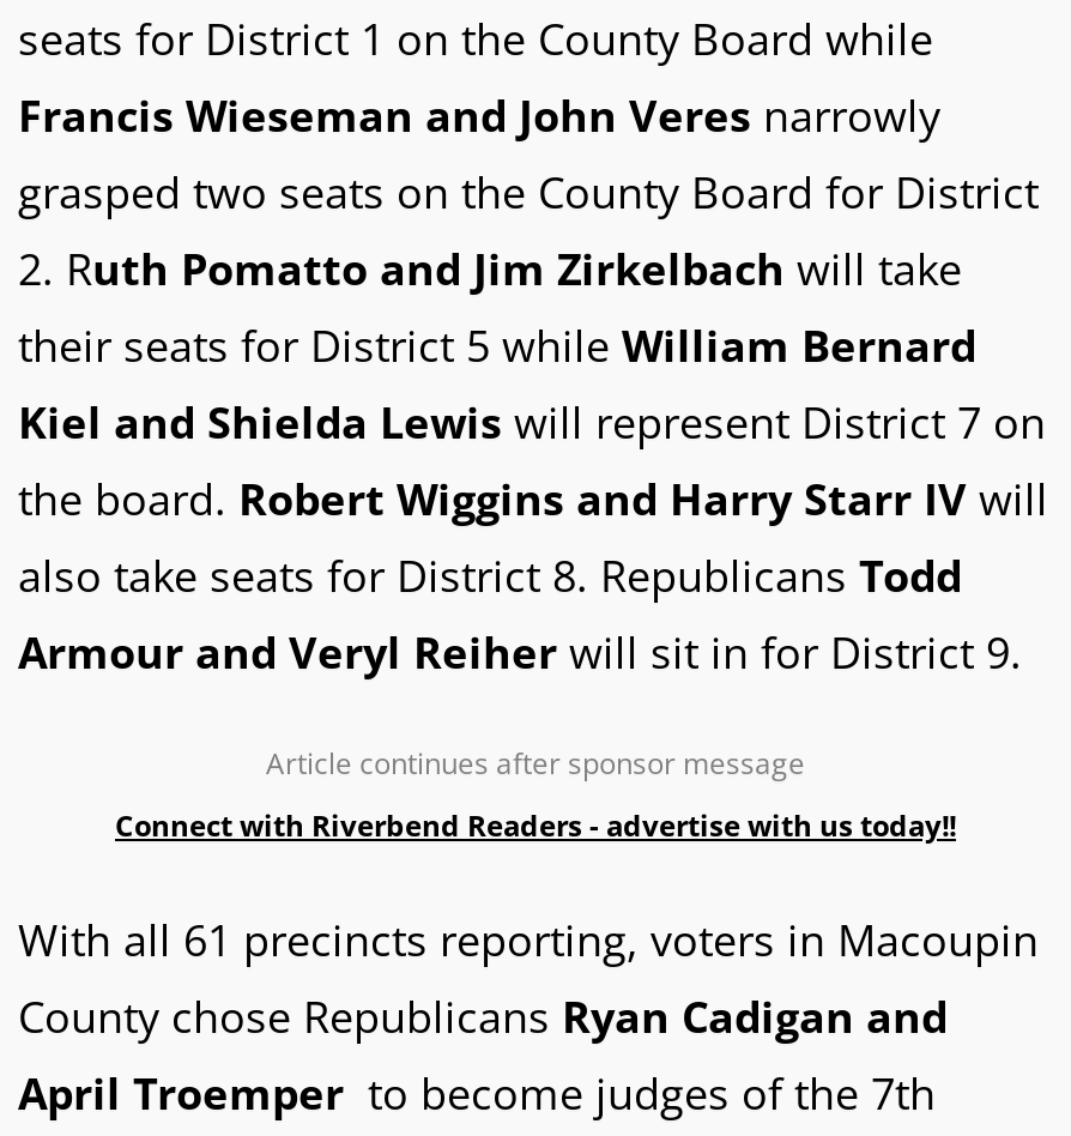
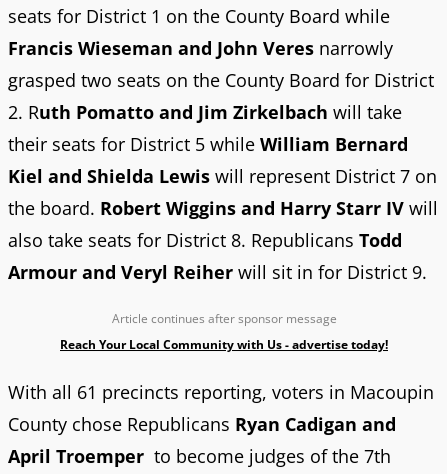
[115,806,956,846] Connect with Riverbend Readers - advertise with us today!! -> [60,336,388,353] Reach Your Local Community with Us - advertise today!

